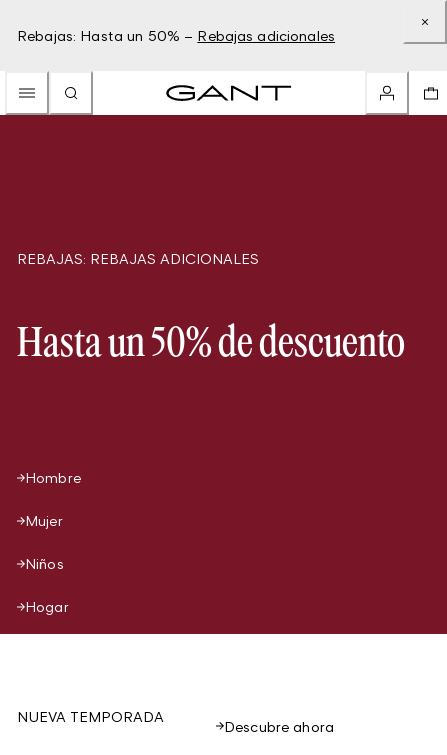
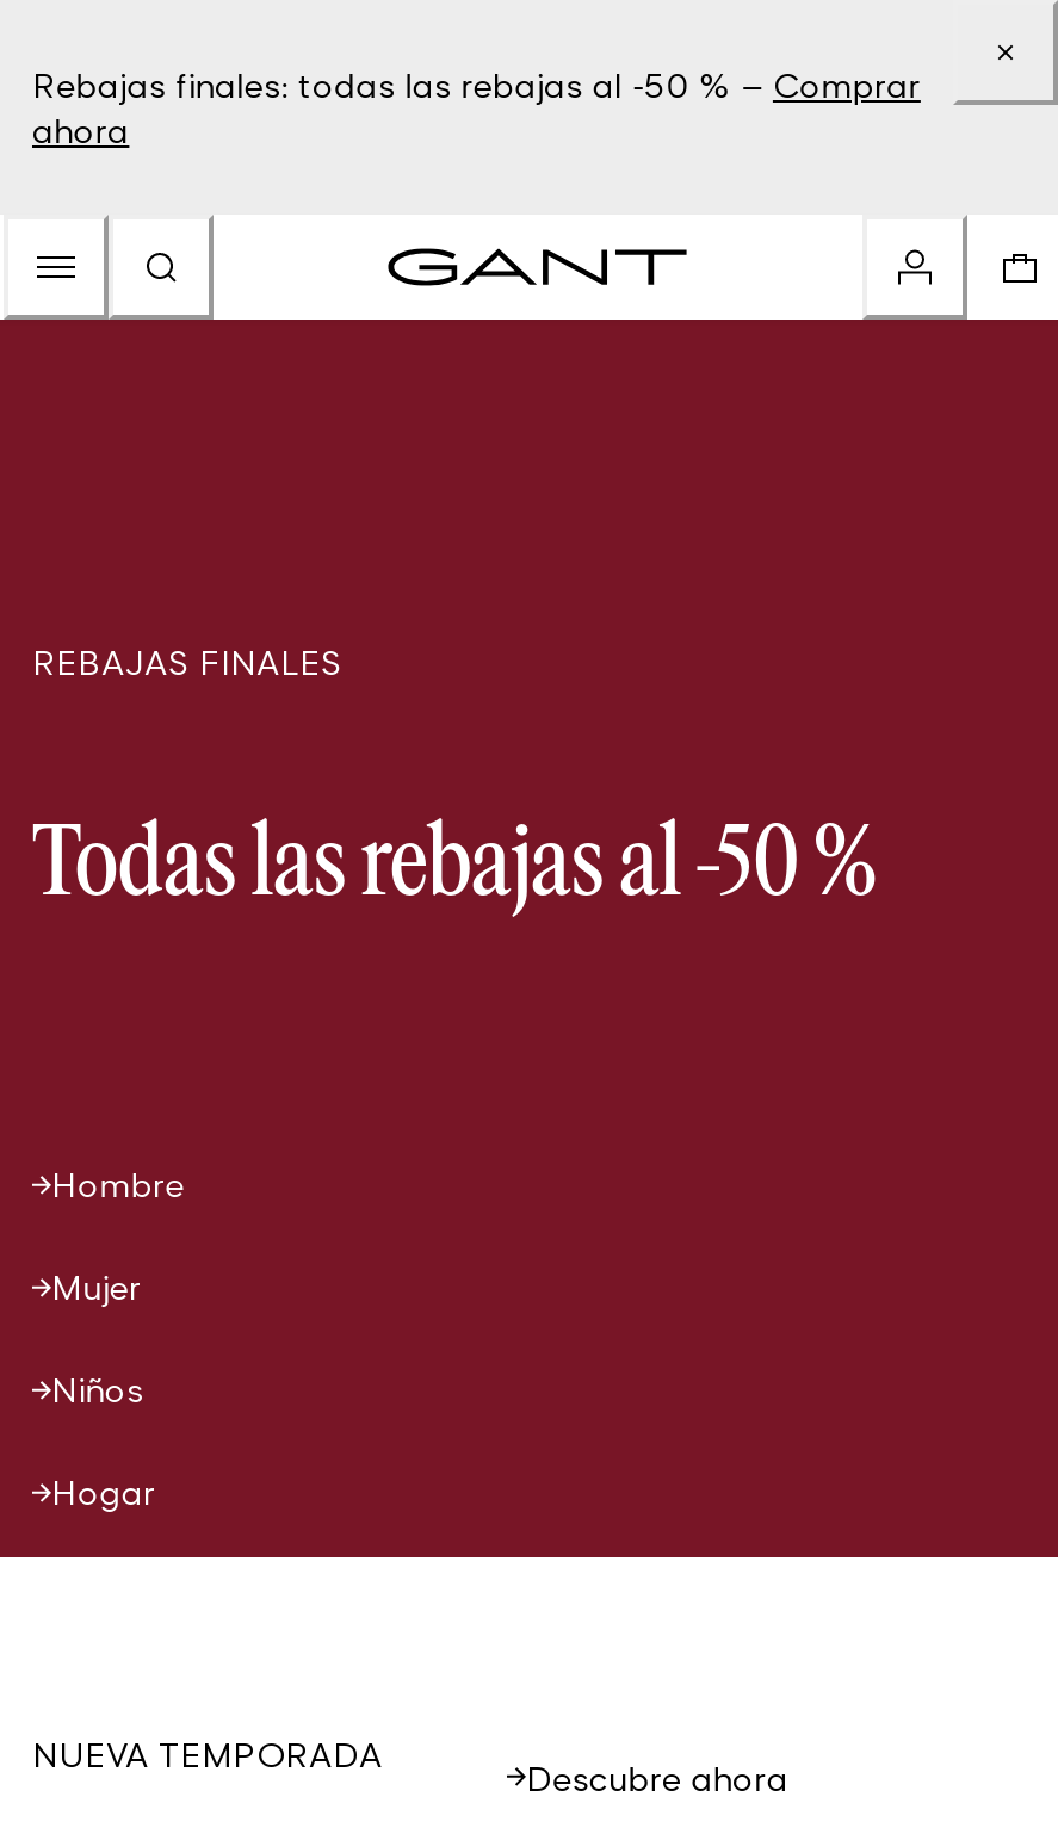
[17,27,335,44] Rebajas: Hasta un 50% – Rebajas adicionales -> [32,64,921,150] Rebajas finales: todas las rebajas al -50 % – Comprar | ahora
[17,250,259,267] REBAJAS: REBAJAS ADICIONALES -> [32,642,342,682] REBAJAS FINALES
[17,324,405,365] Hasta un 50% de descuento -> [32,818,877,916] Todas las rebajas al -50 %

